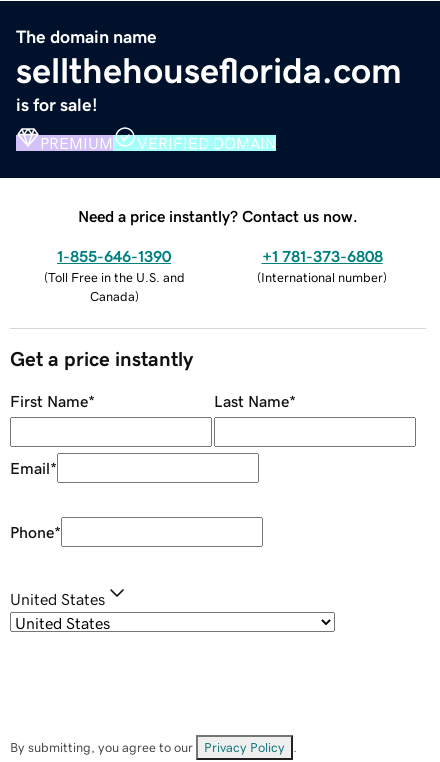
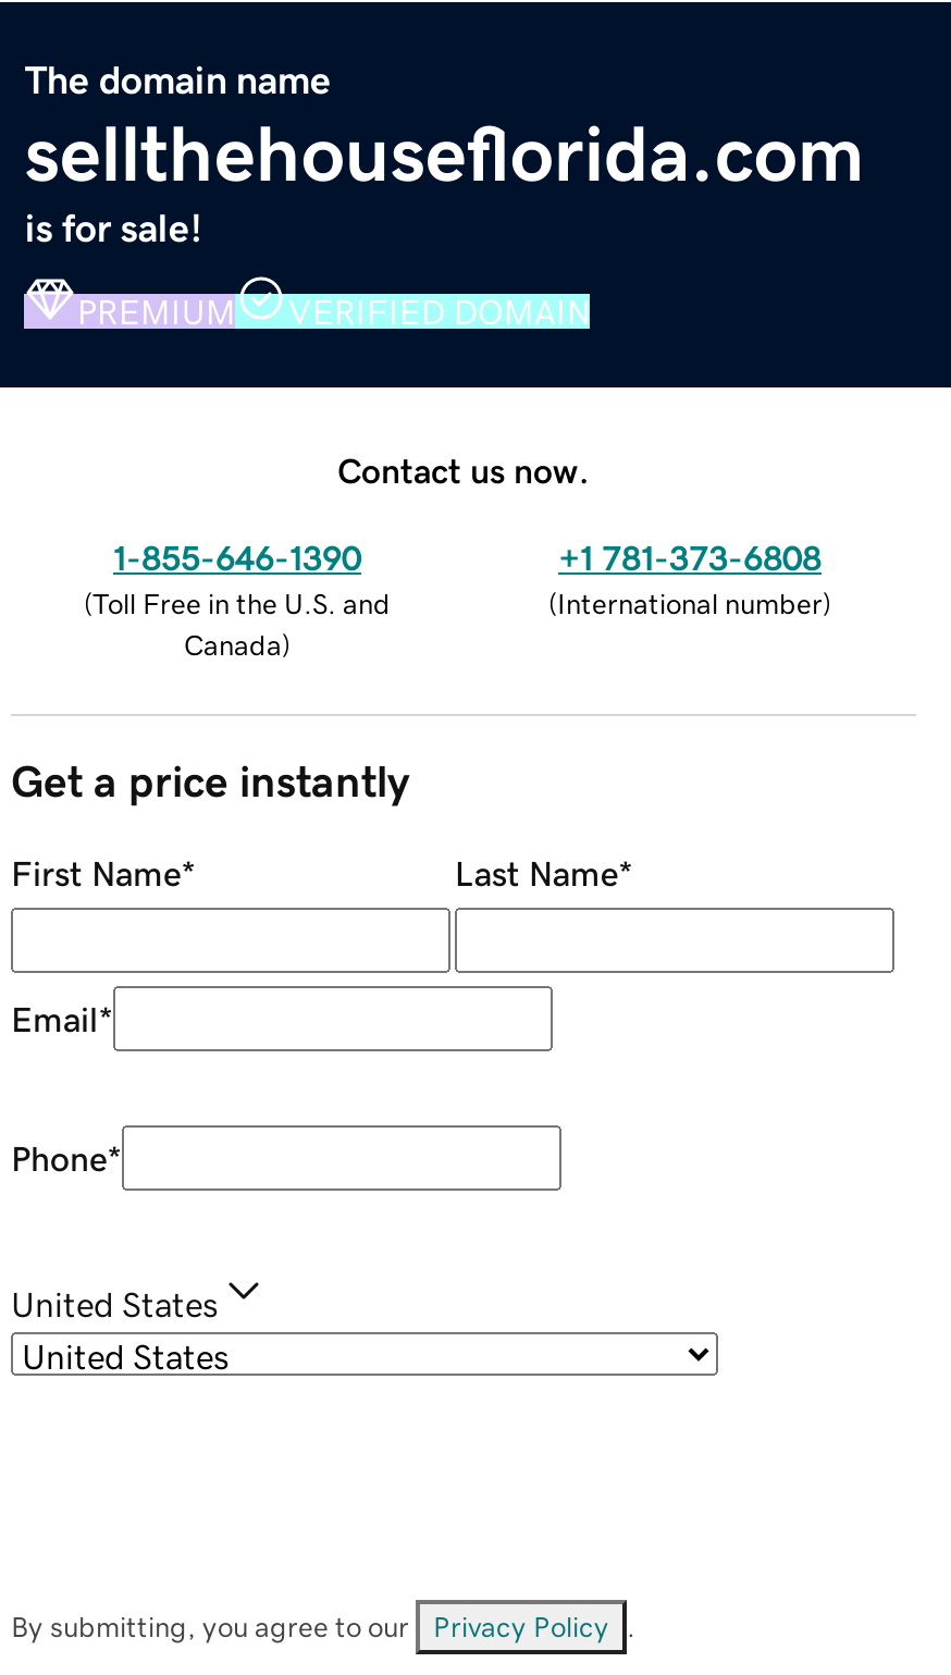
[78,208,358,224] Need a price instantly? Contact us now. -> [337,452,590,487] Contact us now.

